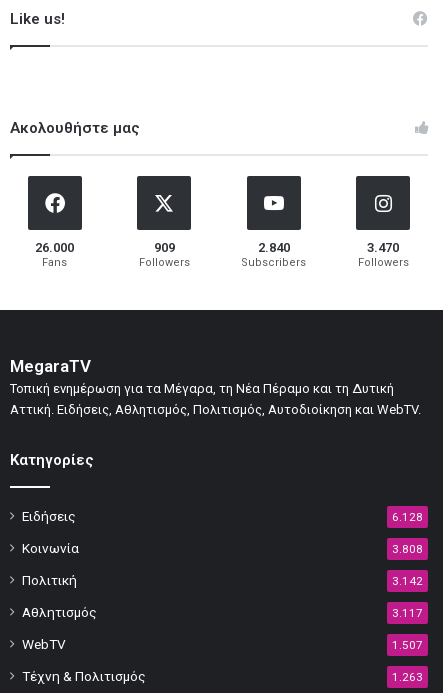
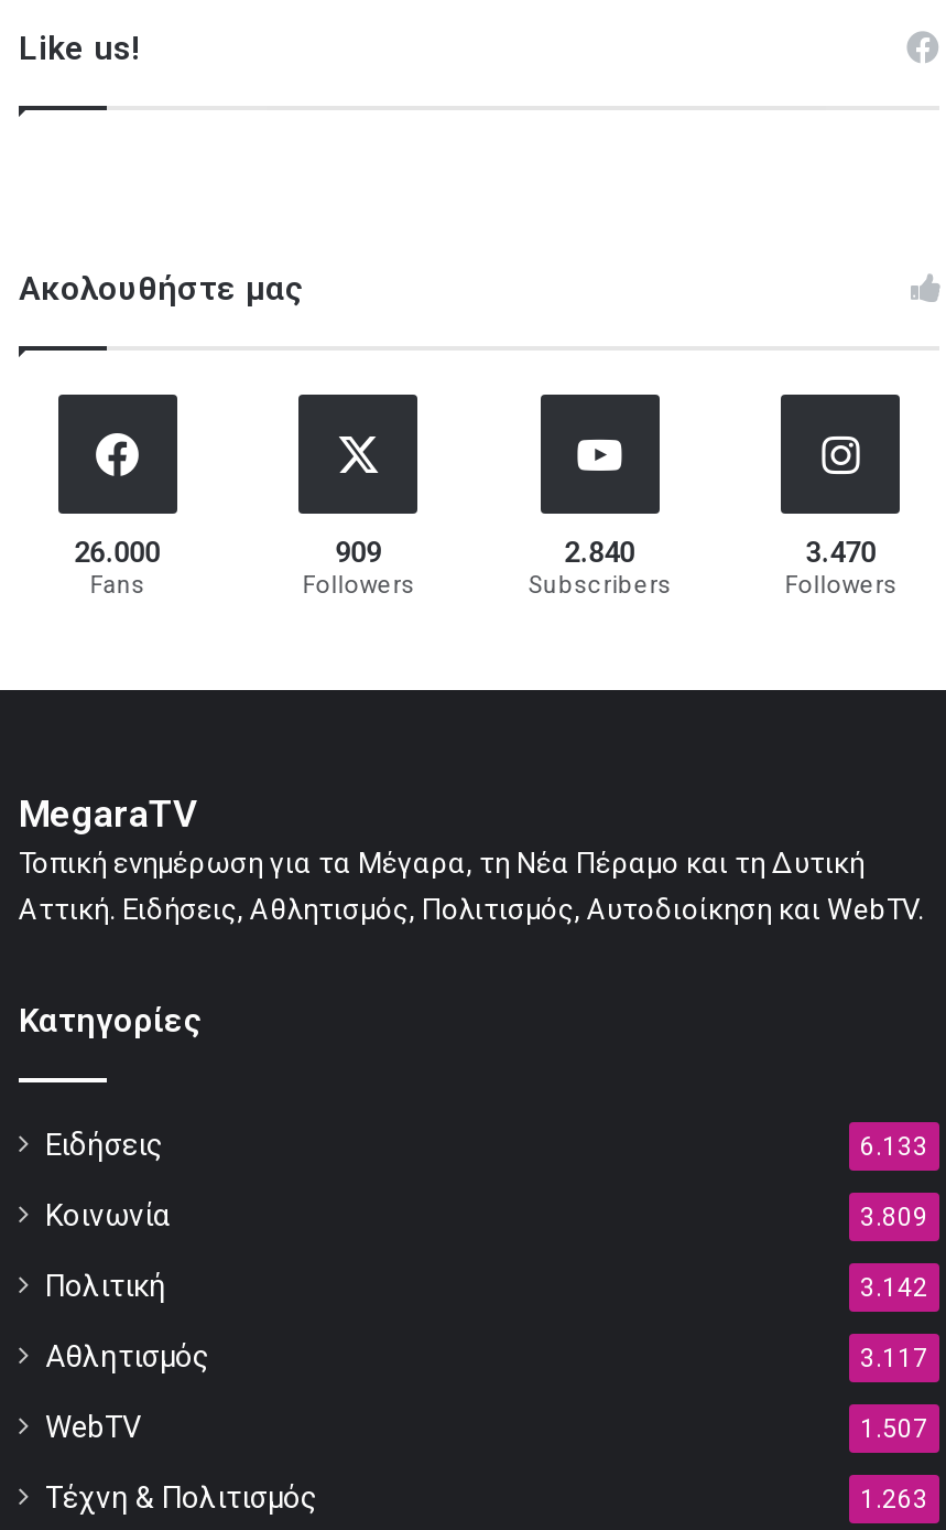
[392,510,423,524] 6.128 -> [860,1132,928,1163] 6.133
[392,542,423,556] 3.808 -> [860,1202,928,1233] 3.809

